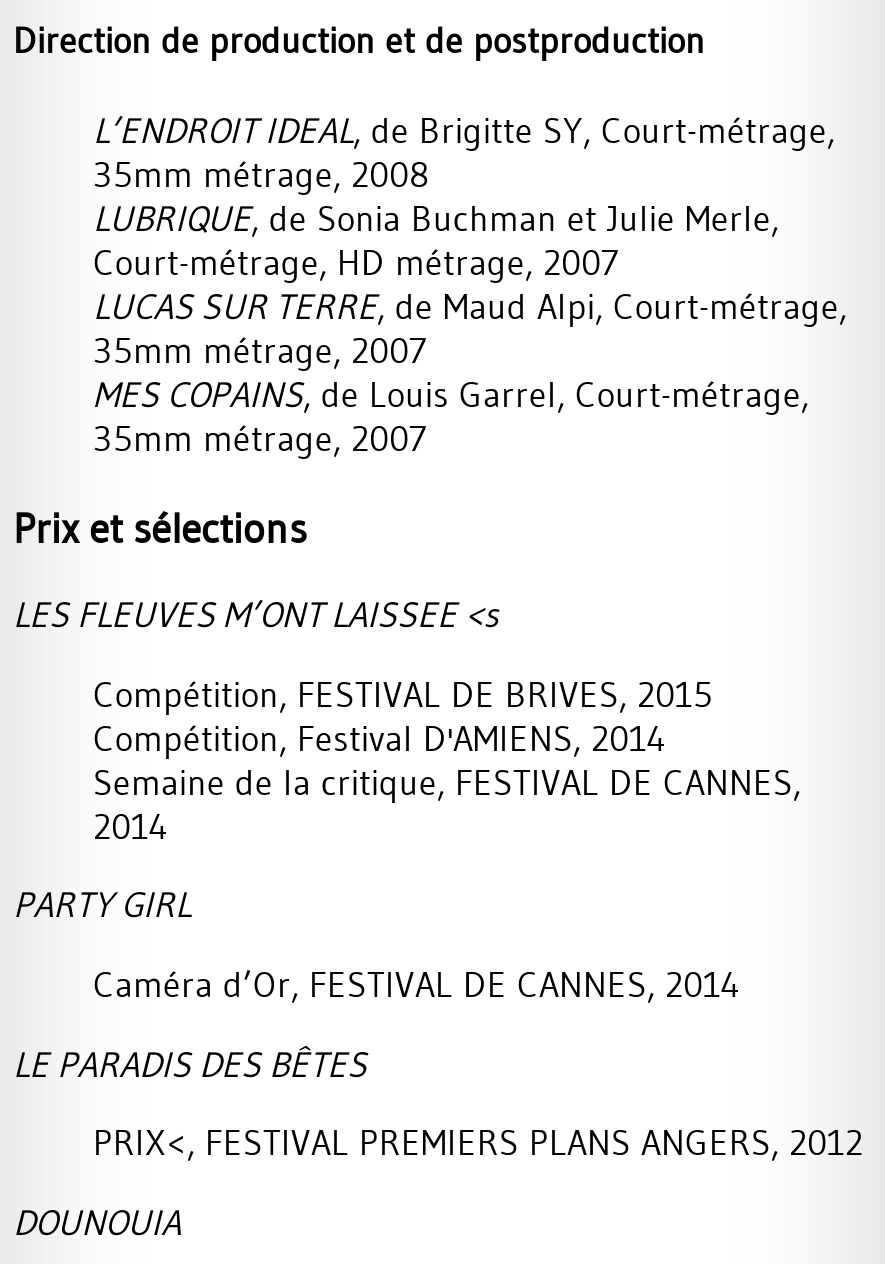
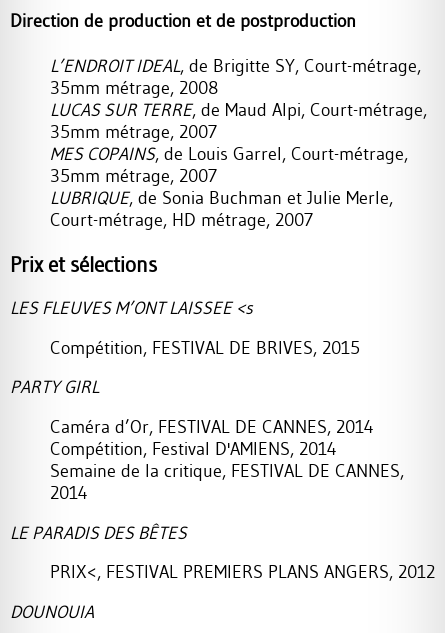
moved [93,197,779,285] -> [50,187,393,231]: LUBRIQUE, de Sonia Buchman et Julie Merle, | Court-métrage, HD métrage, 2007
moved [93,285,847,461] -> [50,99,427,187]: LUCAS SUR TERRE, de Maud Alpi, Court-métrage, | 35mm métrage, 2007 | MES COPAINS, de Louis Garrel, Court-métrage, | 35mm métrage, 2007
moved [93,717,801,849] -> [50,438,404,504]: Compétition, Festival D'AMIENS, 2014 | Semaine de la critique, FESTIVAL DE CANNES, | 2014
moved [13,884,741,1007] -> [10,376,374,438]: PARTY GIRL | Caméra d’Or, FESTIVAL DE CANNES, 2014

